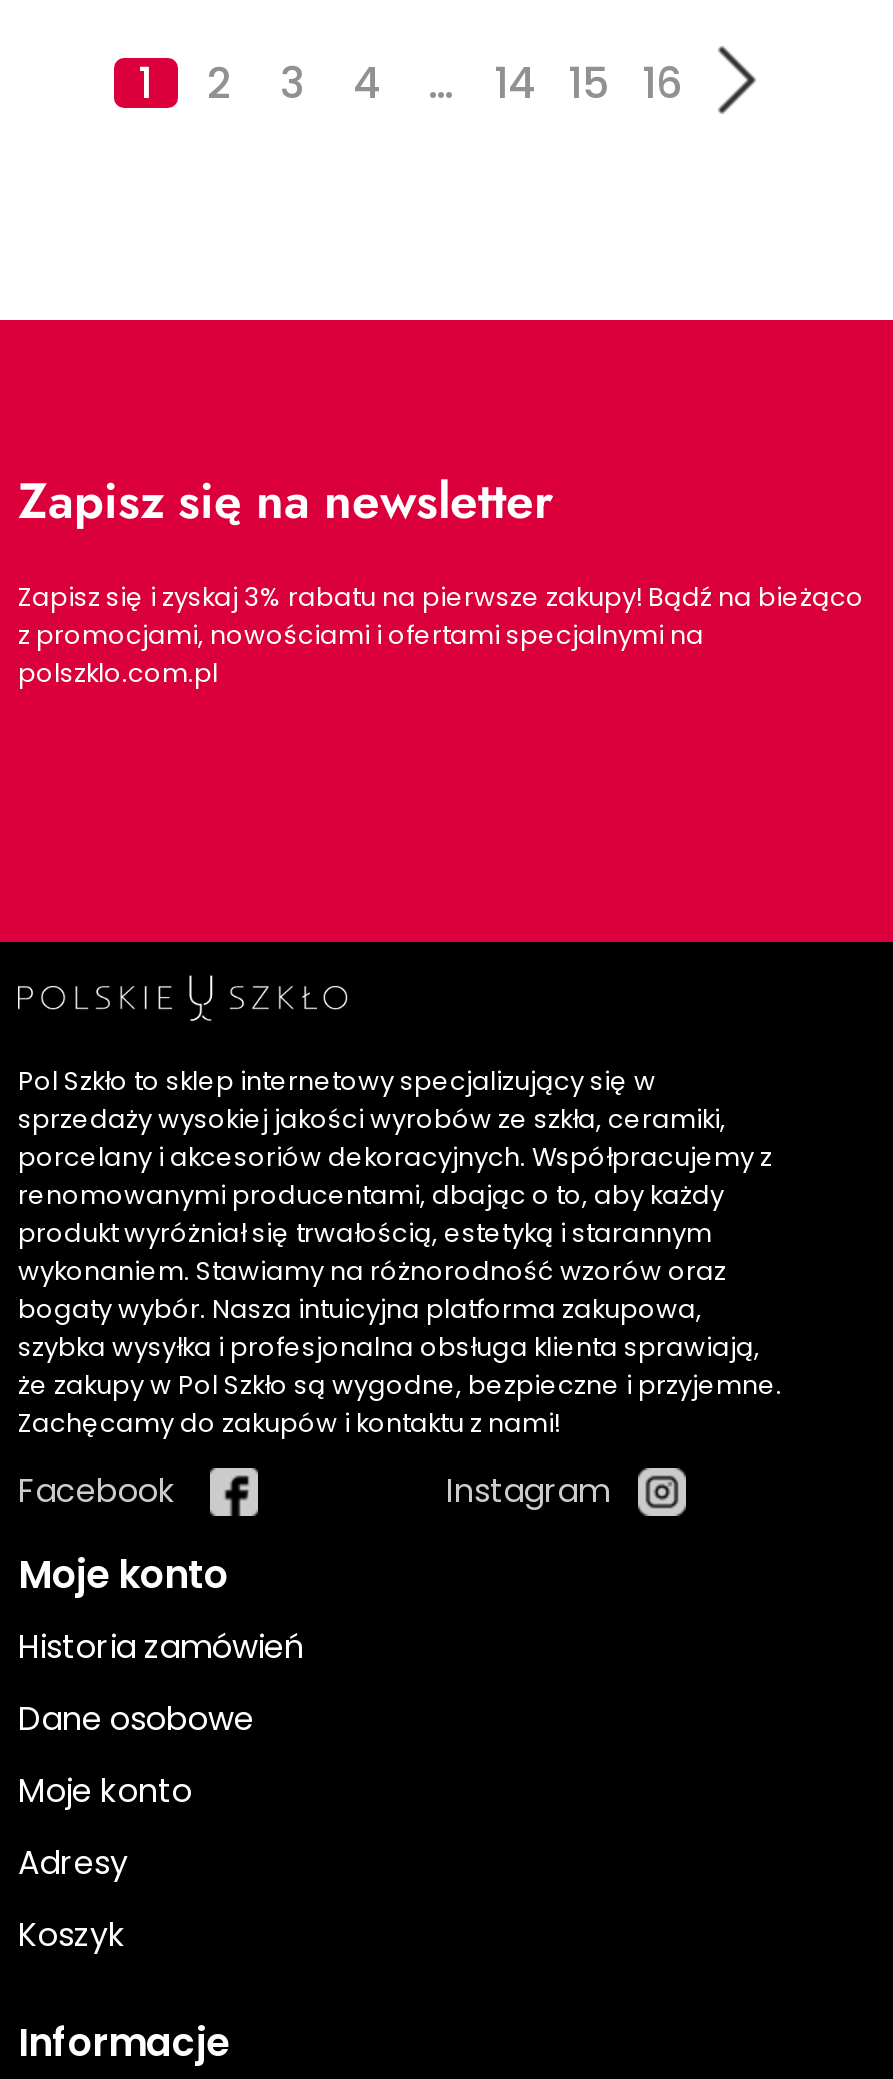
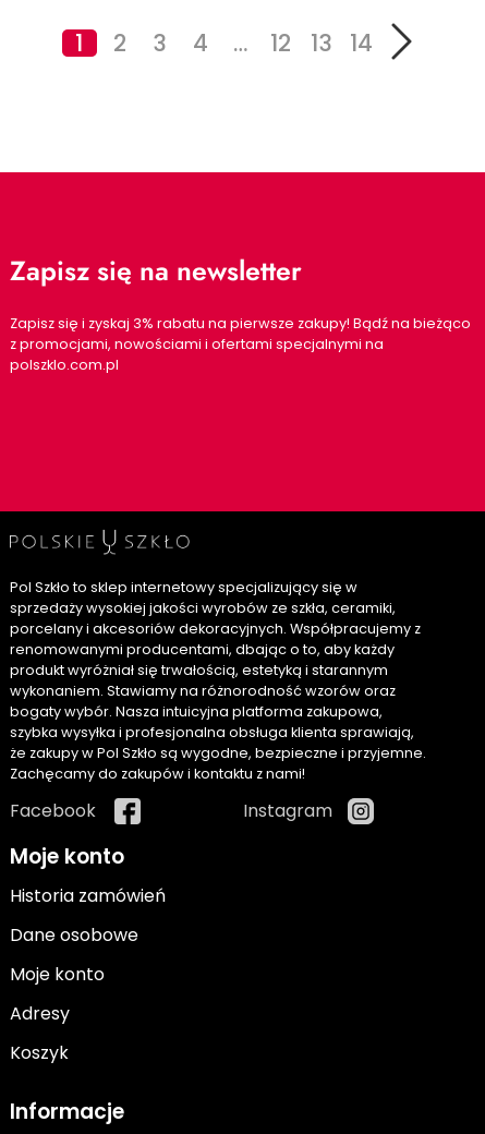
[494,54,684,112] 14 15 16 -> [270,27,373,59] 12 | 13 14

